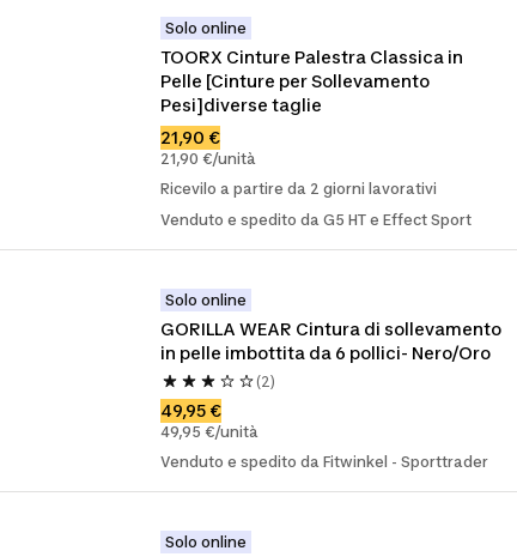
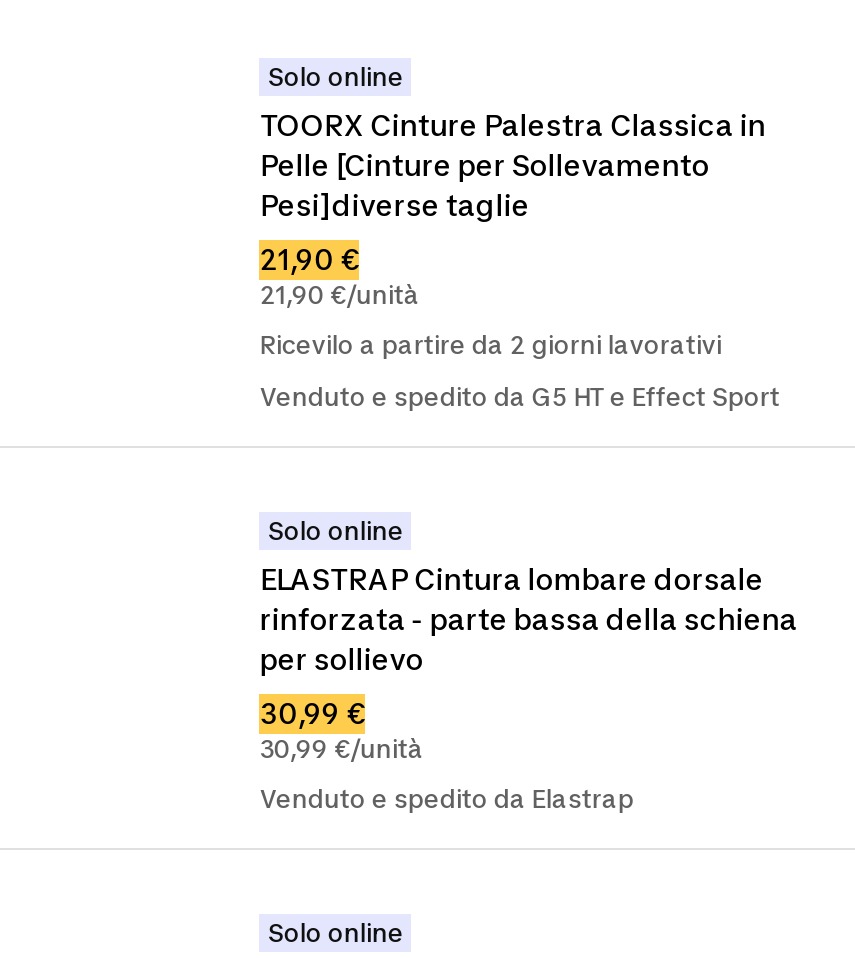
[161,319,502,471] GORILLA WEAR Cintura di sollevamento | in pelle imbottita da 6 pollici- Nero/Oro | (2) | 49,95 € | 49,95 €/unità | Venduto e spedito da Fitwinkel - Sporttrader -> [260,562,798,814] ELASTRAP Cintura lombare dorsale | rinforzata - parte bassa della schiena | per sollievo | 30,99 € | 30,99 €/unità | Venduto e spedito da Elastrap

